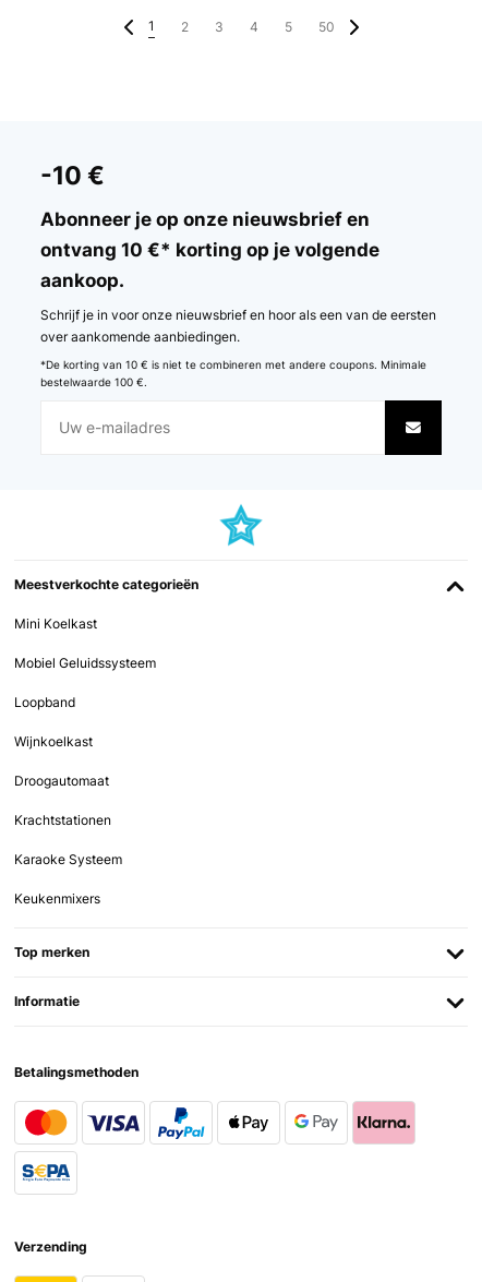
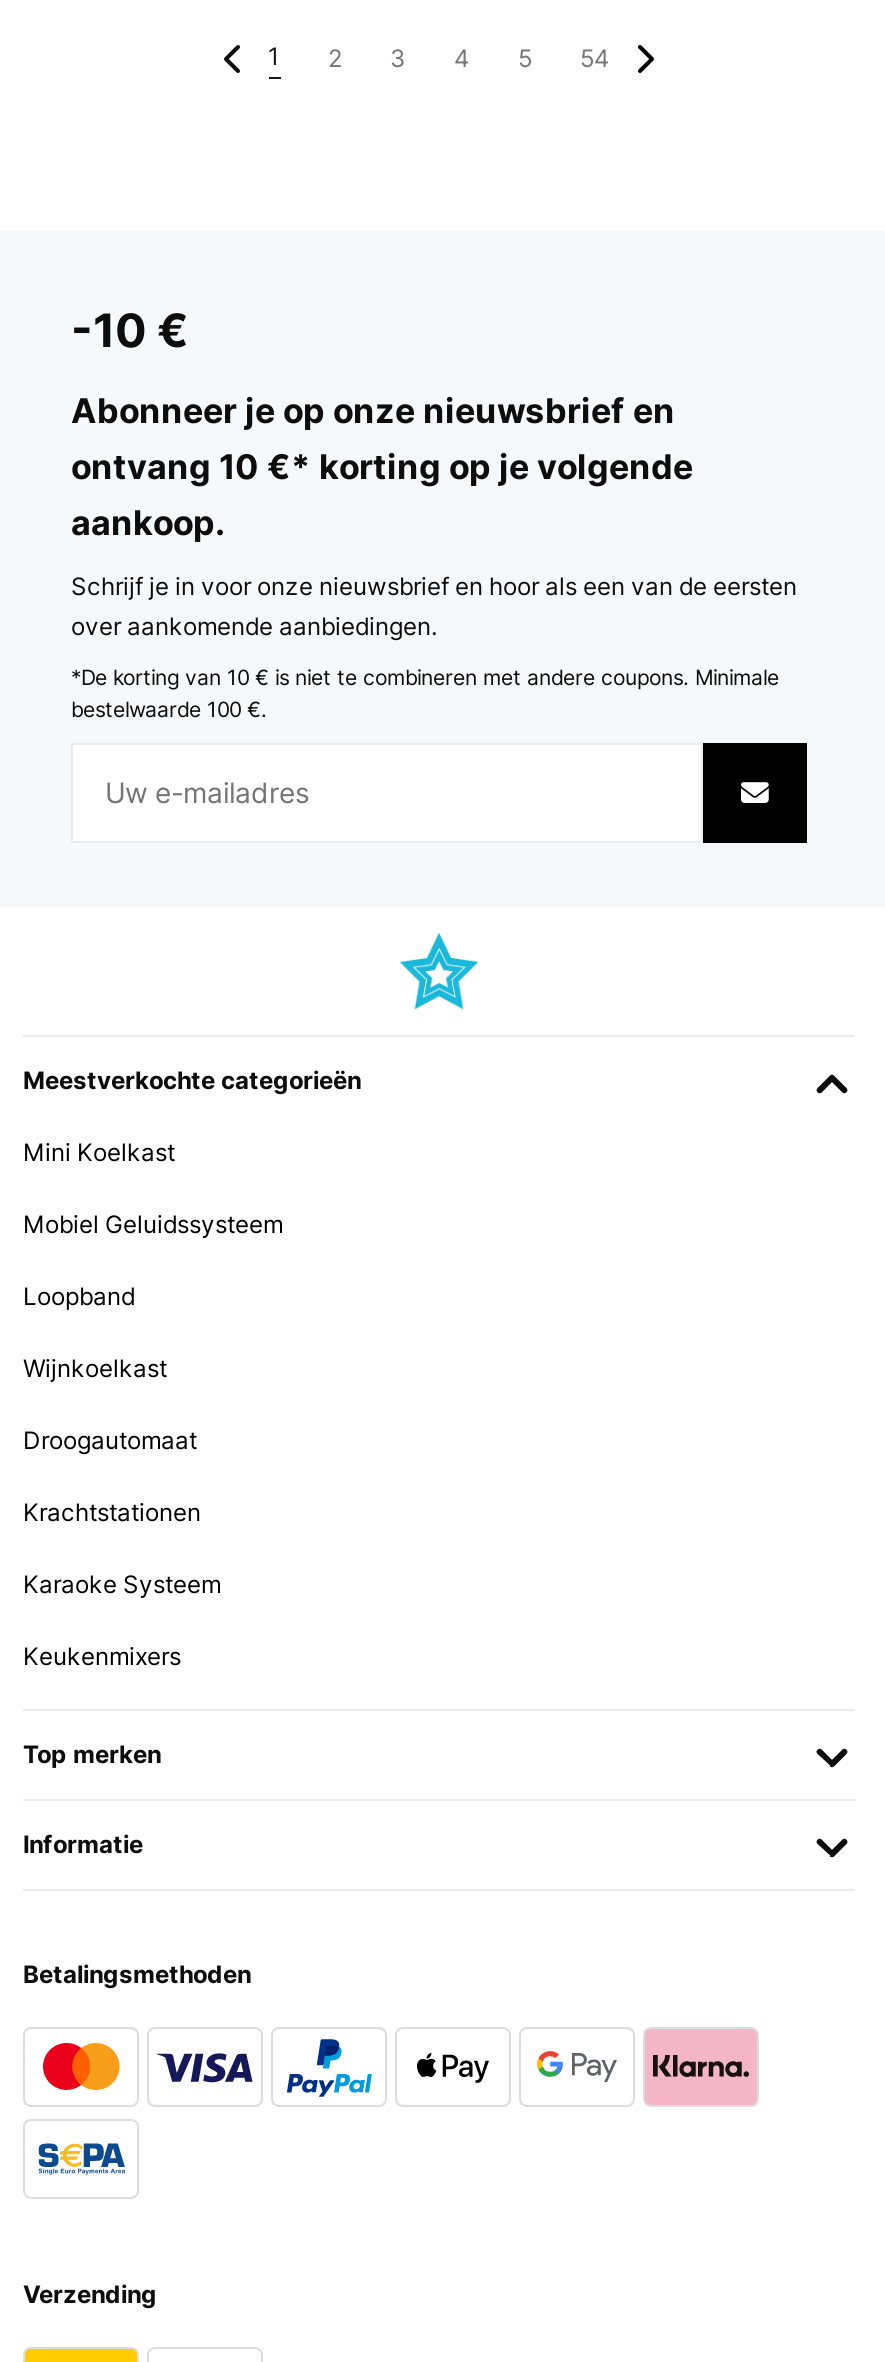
[148,17,334,34] 1 2 3 4 5 50 -> [268,41,610,72] 1 2 3 4 5 54

